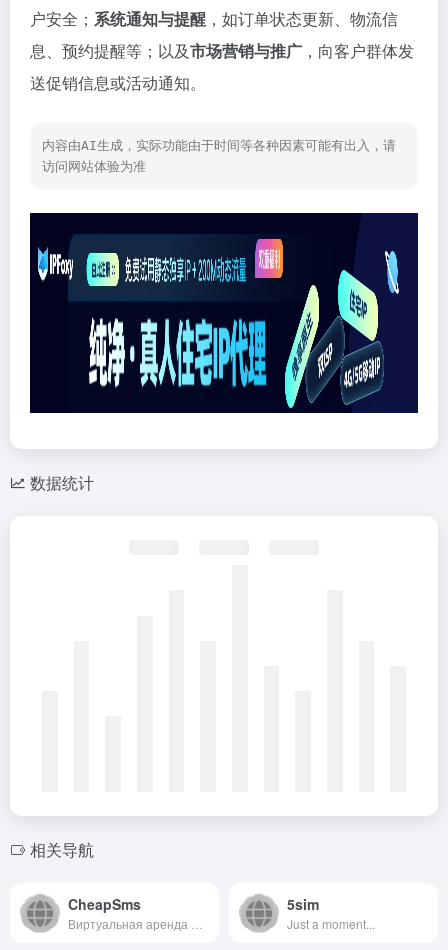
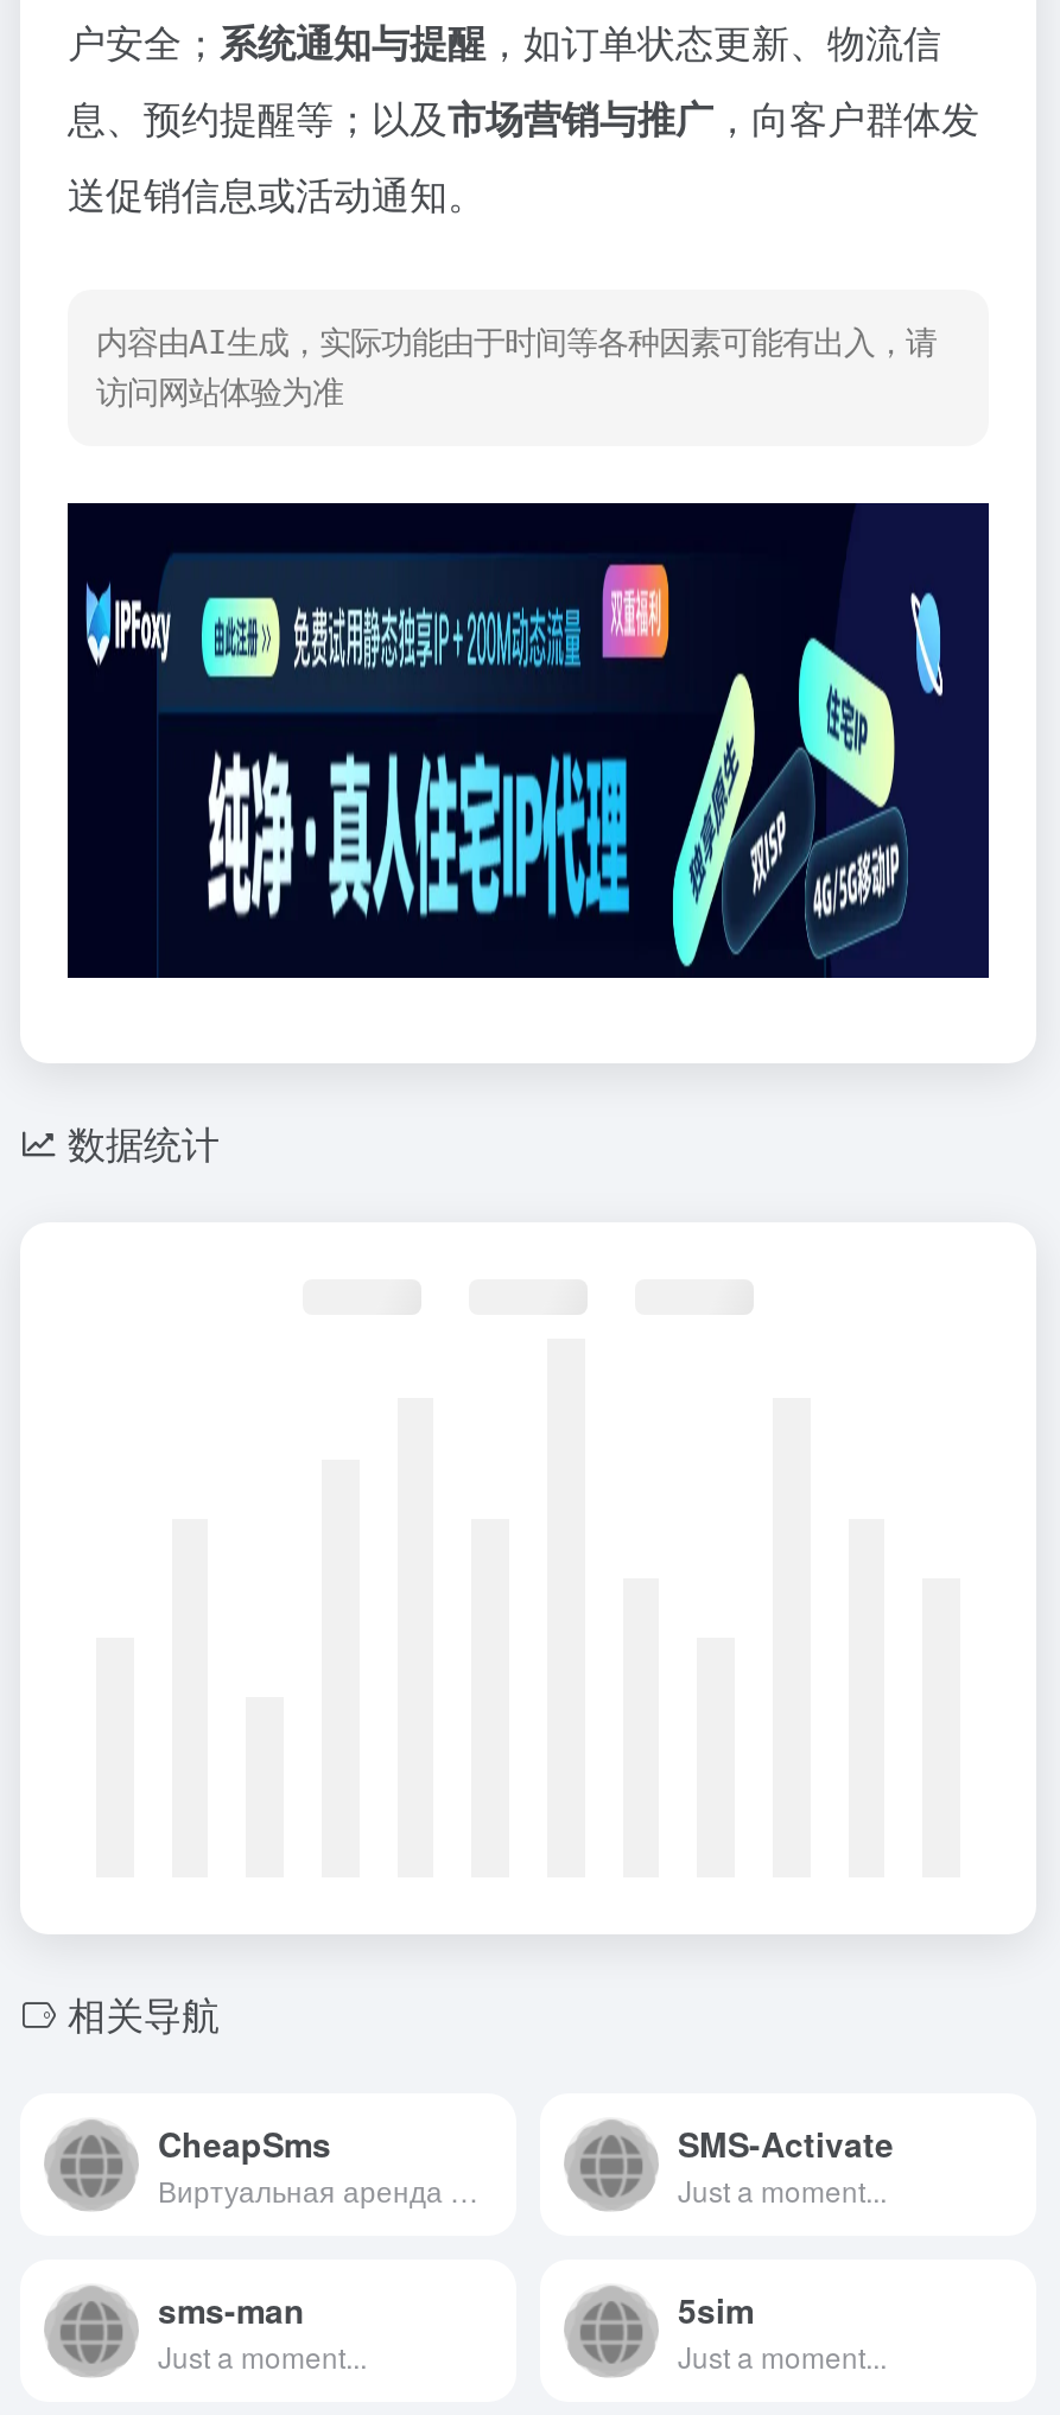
none -> [158,2118,894,2375] SMS-Activate | Just a moment... | sms-man | Just a moment...

